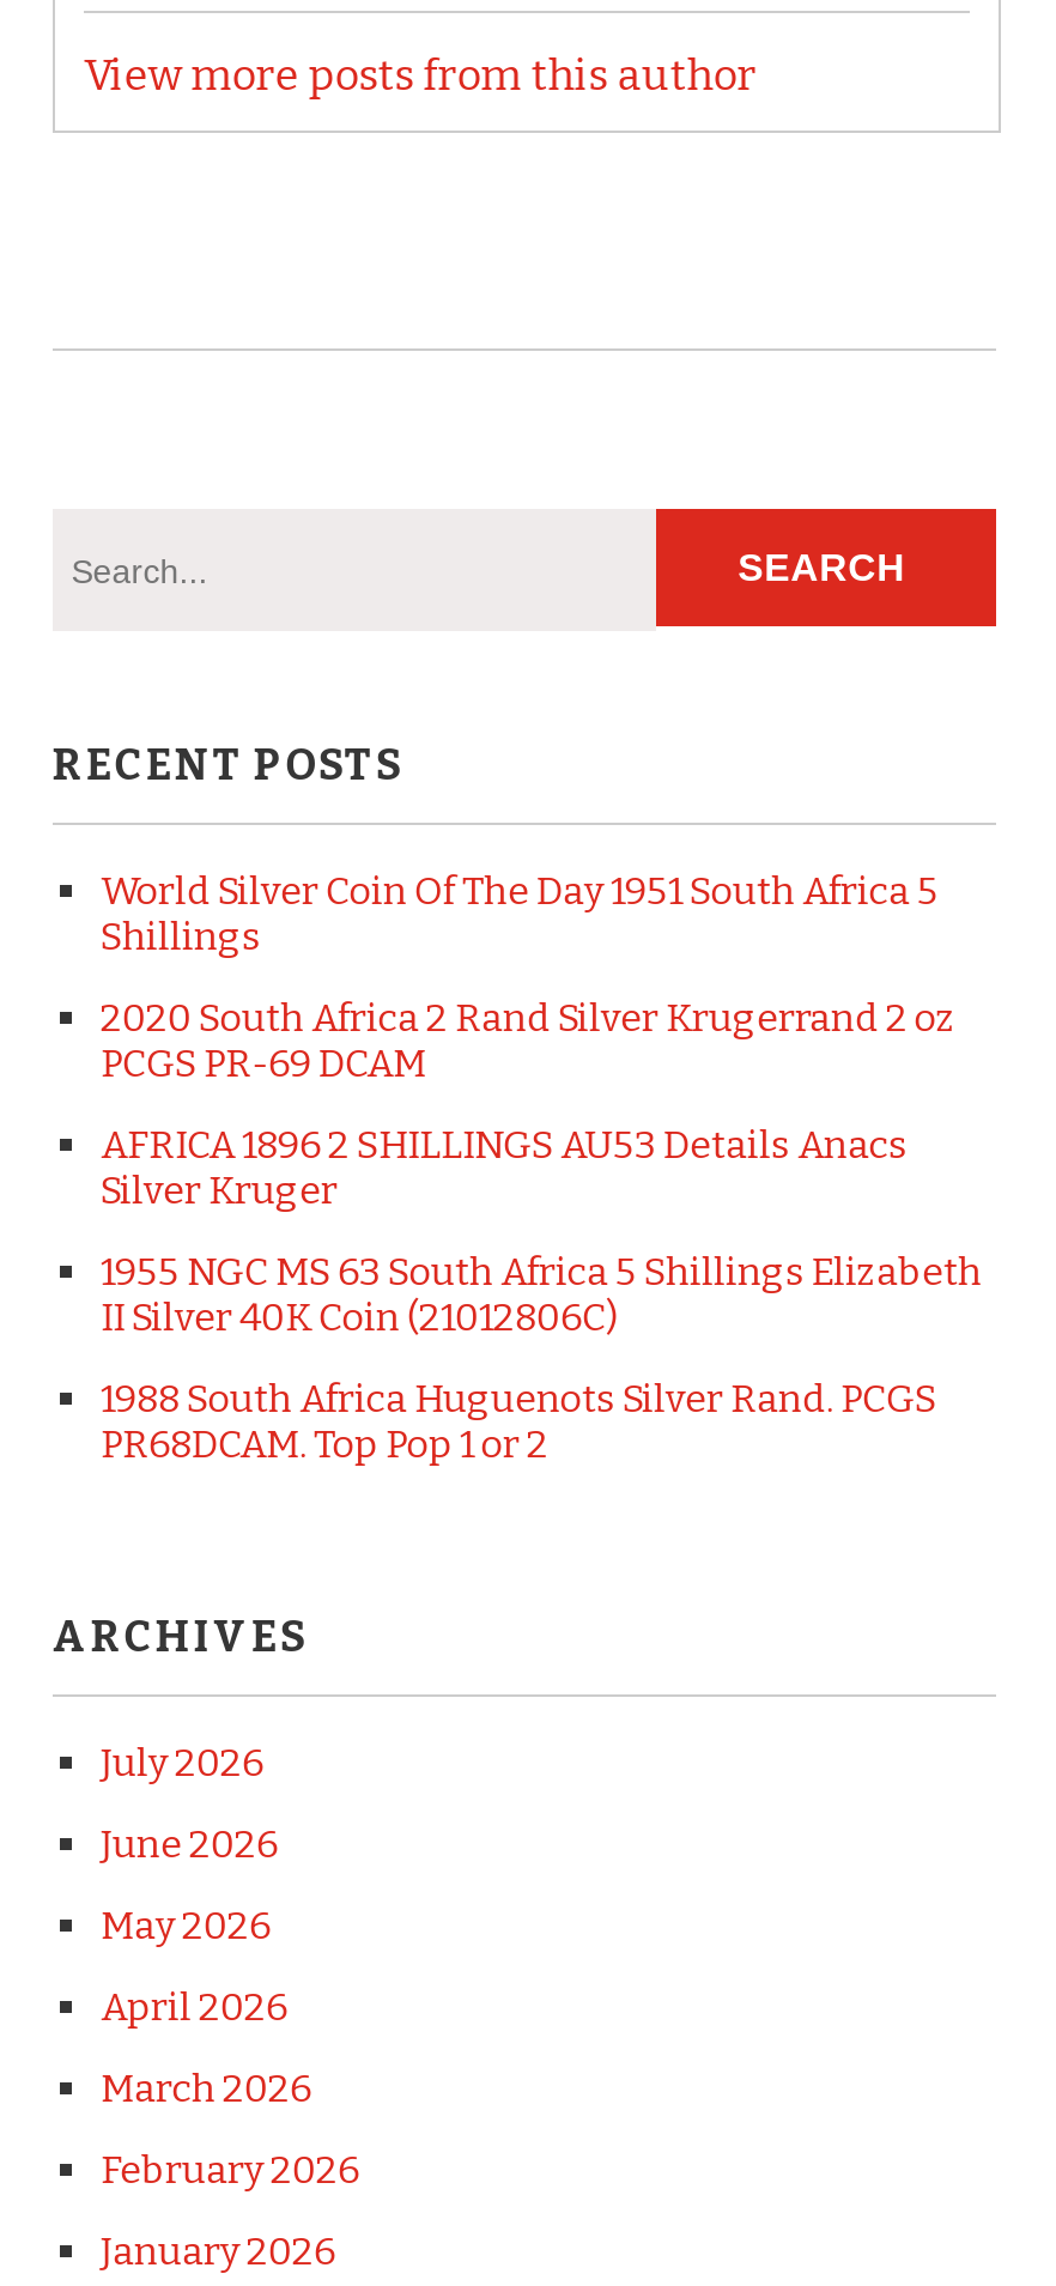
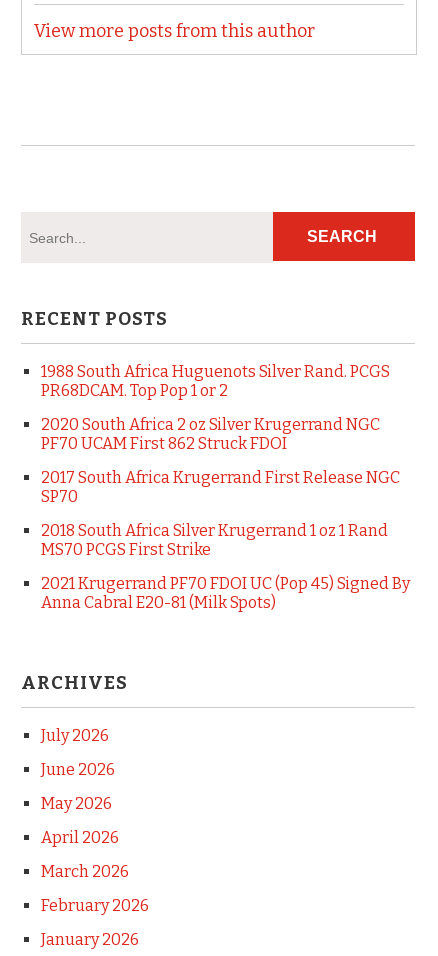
[100,867,982,1339] World Silver Coin Of The Day 1951 South Africa 5 | Shillings | 2020 South Africa 2 Rand Silver Krugerrand 2 oz | PCGS PR-69 DCAM | AFRICA 1896 2 SHILLINGS AU53 Details Anacs | Silver Kruger | 1955 NGC MS 63 South Africa 5 Shillings Elizabeth | II Silver 40K Coin (21012806C) -> none
moved [100,1375,936,1466] -> [41,362,390,400]: 1988 South Africa Huguenots Silver Rand. PCGS | PR68DCAM. Top Pop 1 or 2
none -> [41,415,410,612] 2020 South Africa 2 oz Silver Krugerrand NGC | PF70 UCAM First 862 Struck FDOI | 2017 South Africa Krugerrand First Release NGC | SP70 | 2018 South Africa Silver Krugerrand 1 oz 1 Rand | MS70 PCGS First Strike | 2021 Krugerrand PF70 FDOI UC (Pop 45) Signed By | Anna Cabral E20-81 (Milk Spots)

